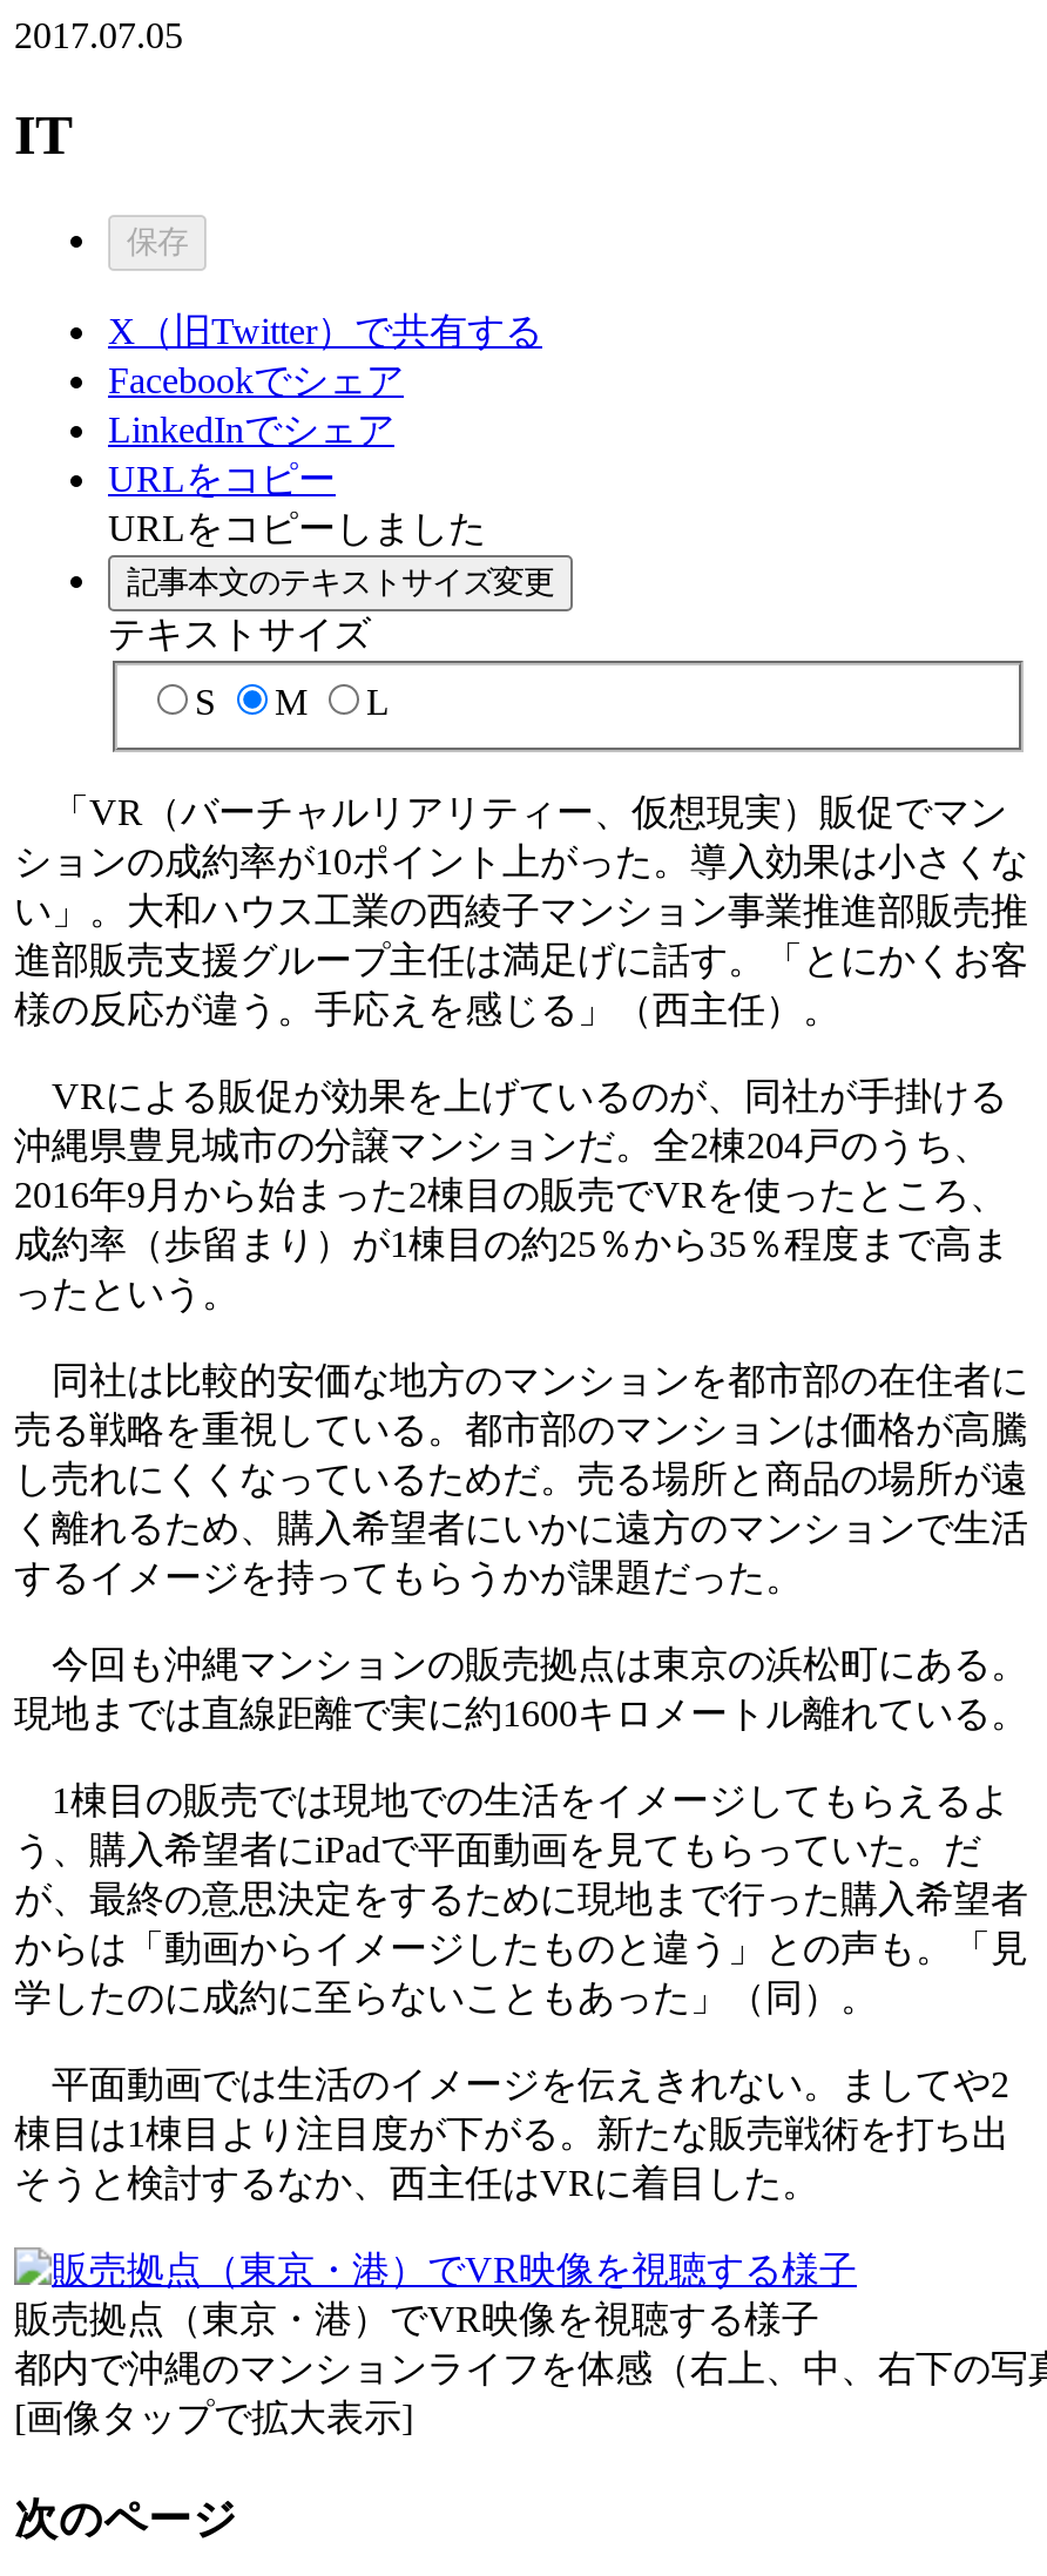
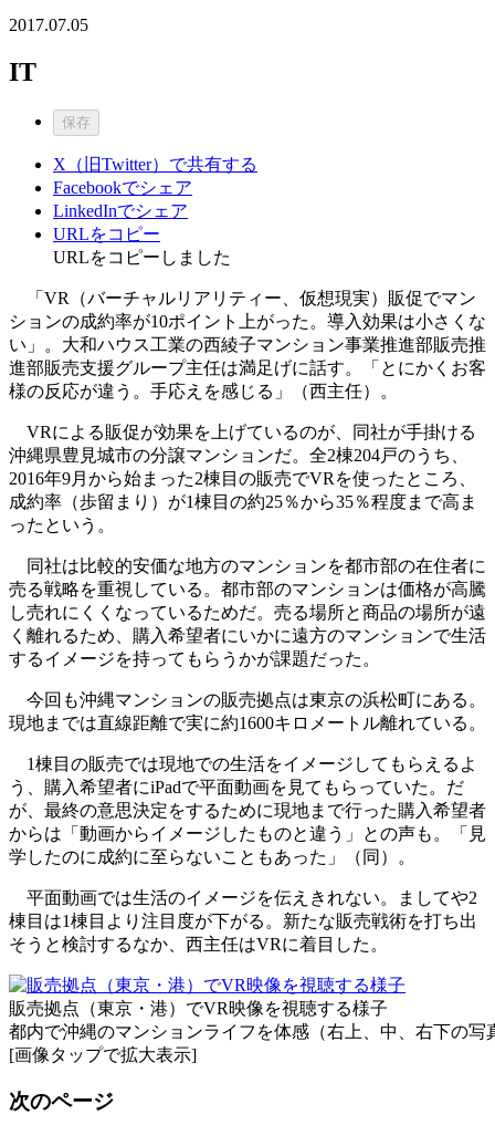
[108,564,554,722] 記事本文のテキストサイズ変更 | テキストサイズ | S | M | L -> none

